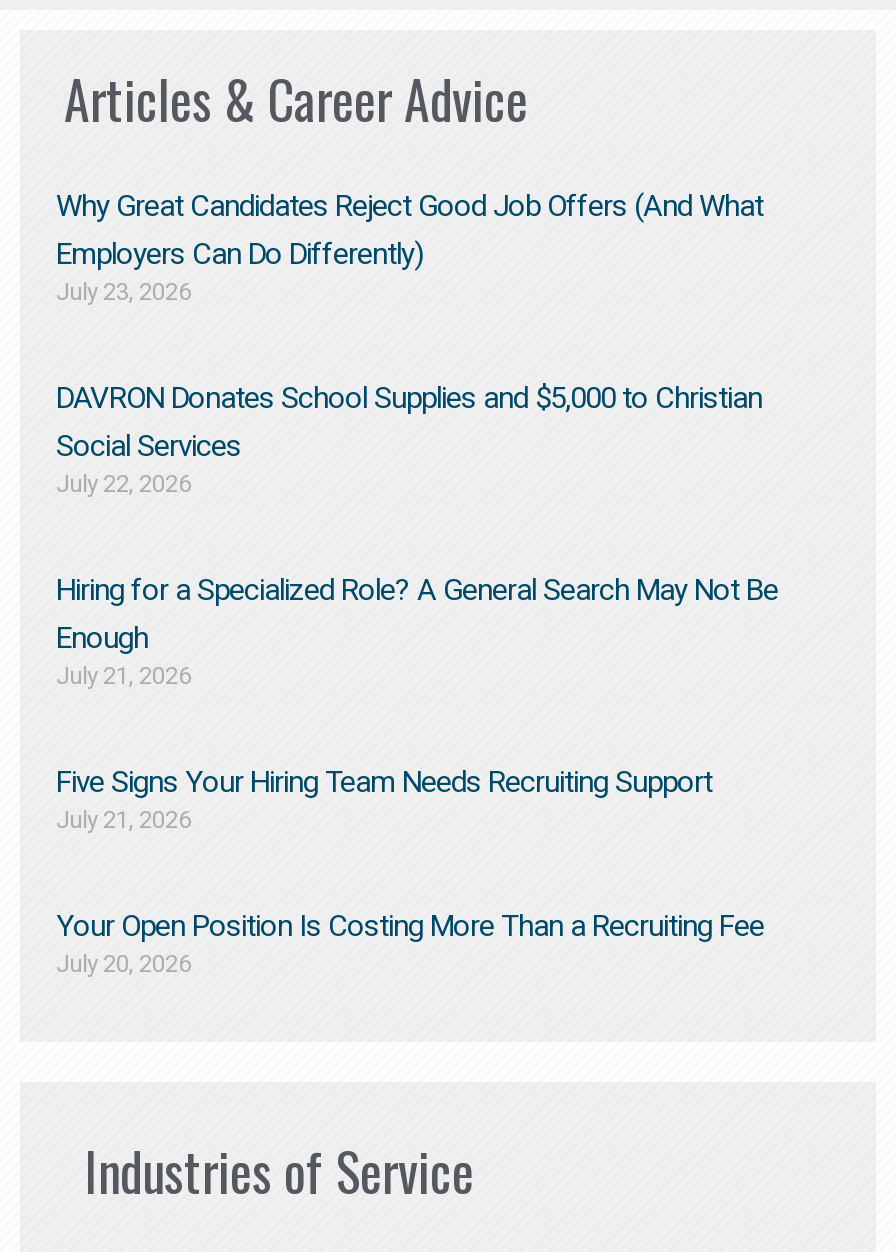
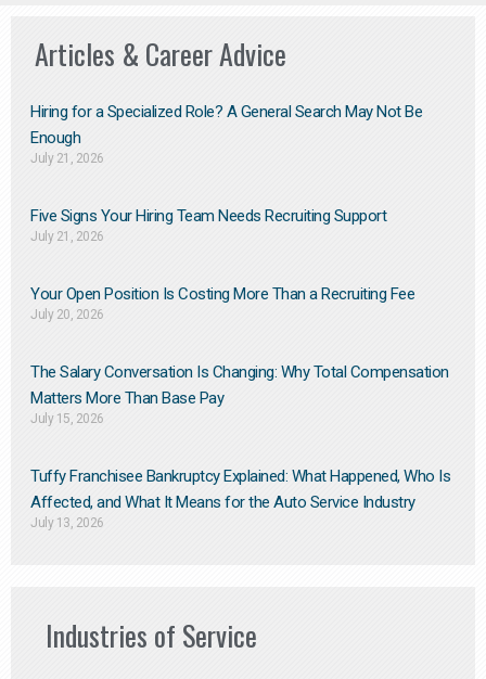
[56,188,763,498] Why Great Candidates Reject Good Job Offers (And What | Employers Can Do Differently) | July 23, 2026 | DAVRON Donates School Supplies and $5,000 to Christian | Social Services | July 22, 2026 -> none
moved [56,572,778,978] -> [30,102,422,322]: Hiring for a Specialized Role? A General Search May Not Be | Enough | July 21, 2026 | Five Signs Your Hiring Team Needs Recruiting Support | July 21, 2026 | Your Open Position Is Costing More Than a Recruiting Fee | July 20, 2026
none -> [30,362,450,531] The Salary Conversation Is Changing: Why Total Compensation | Matters More Than Base Pay | July 15, 2026 | Tuffy Franchisee Bankruptcy Explained: What Happened, Who Is | Affected, and What It Means for the Auto Service Industry | July 13, 2026

